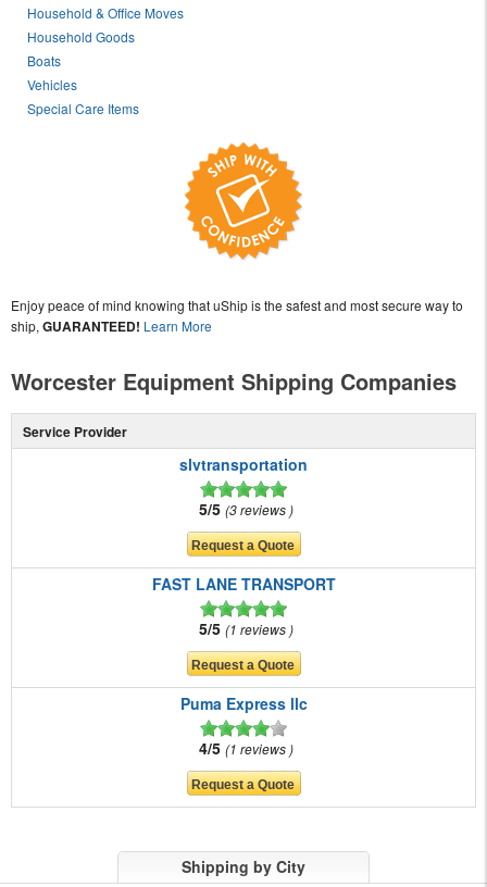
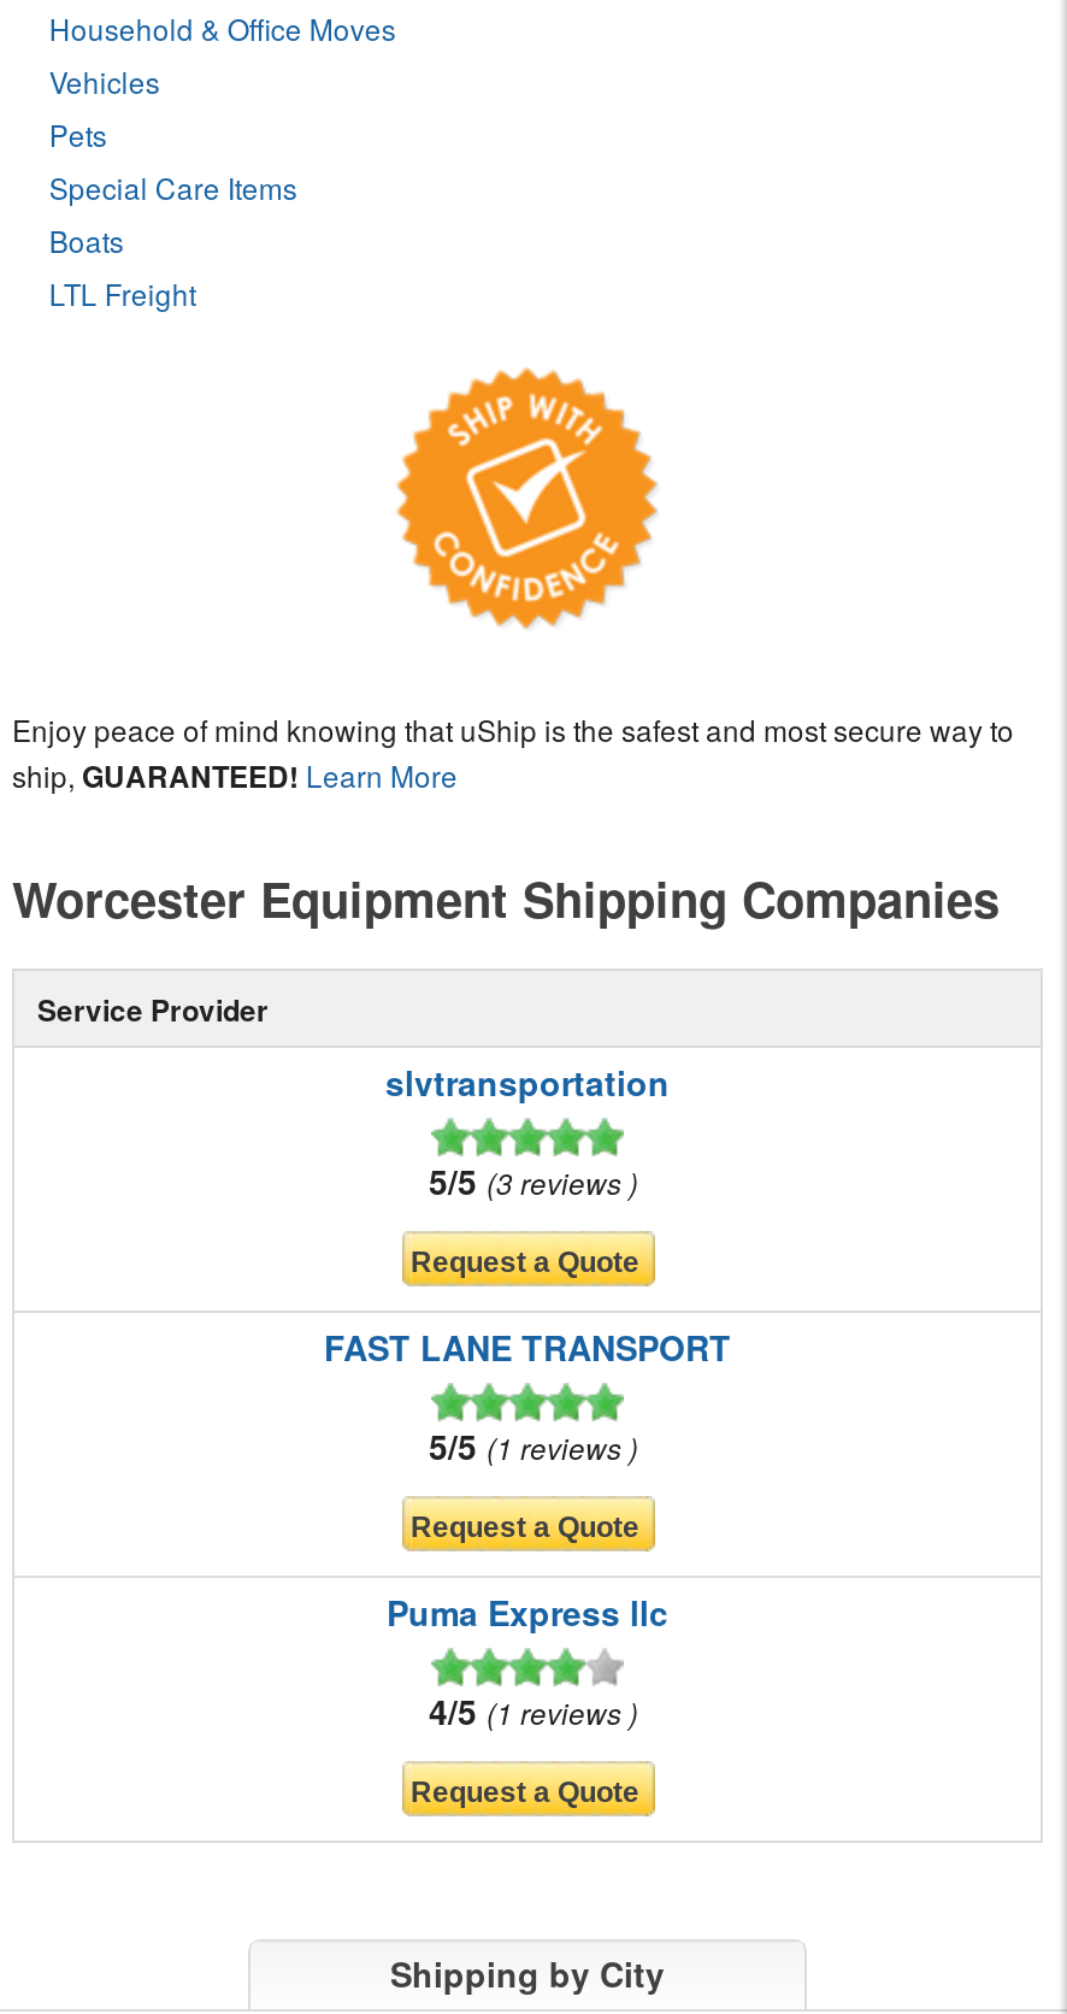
[28,28,135,46] Household Goods -> [49,114,107,155] Pets
moved [28,52,61,70] -> [49,220,124,261]: Boats
moved [28,75,140,118] -> [49,61,297,208]: Vehicles | Special Care Items
none -> [49,273,196,314] LTL Freight

